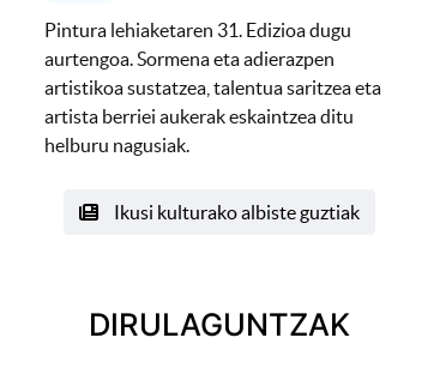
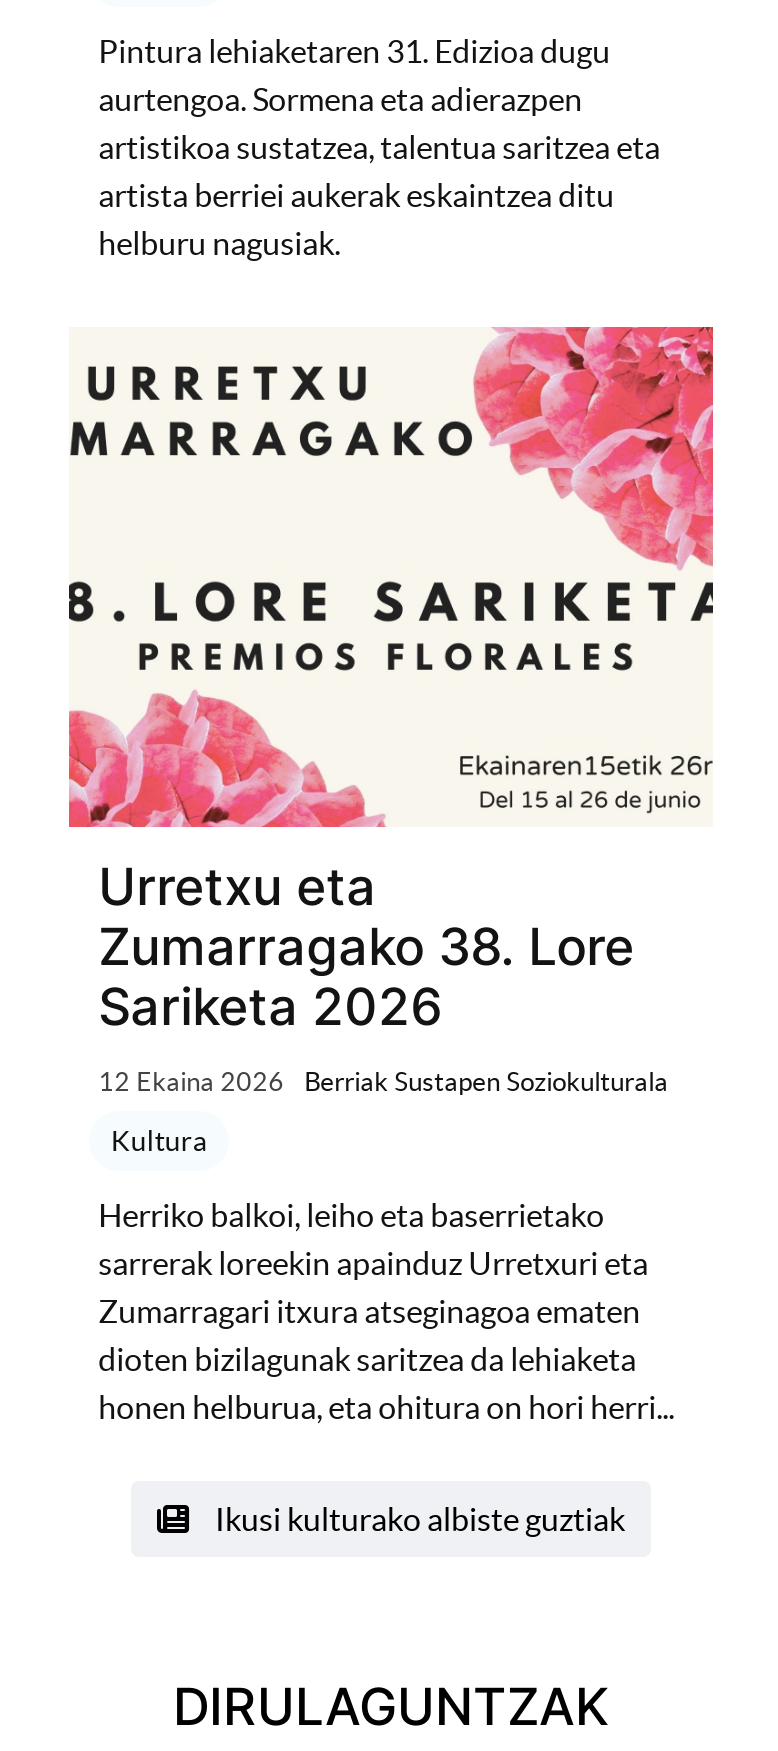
none -> [67,688,674,1426] [image] | Urretxu eta | Zumarragako 38. Lore | Sariketa 2026 | 12 Ekaina 2026 | Berriak Sustapen Soziokulturala | Kultura | Herriko balkoi, leiho eta baserrietako | sarrerak loreekin apainduz Urretxuri eta | Zumarragari itxura atseginagoa ematen | dioten bizilagunak saritzea da lehiaketa | honen helburua, eta ohitura on hori herri...
none -> [67,324,715,674] [image]
none -> [457,752,715,816] [image]

